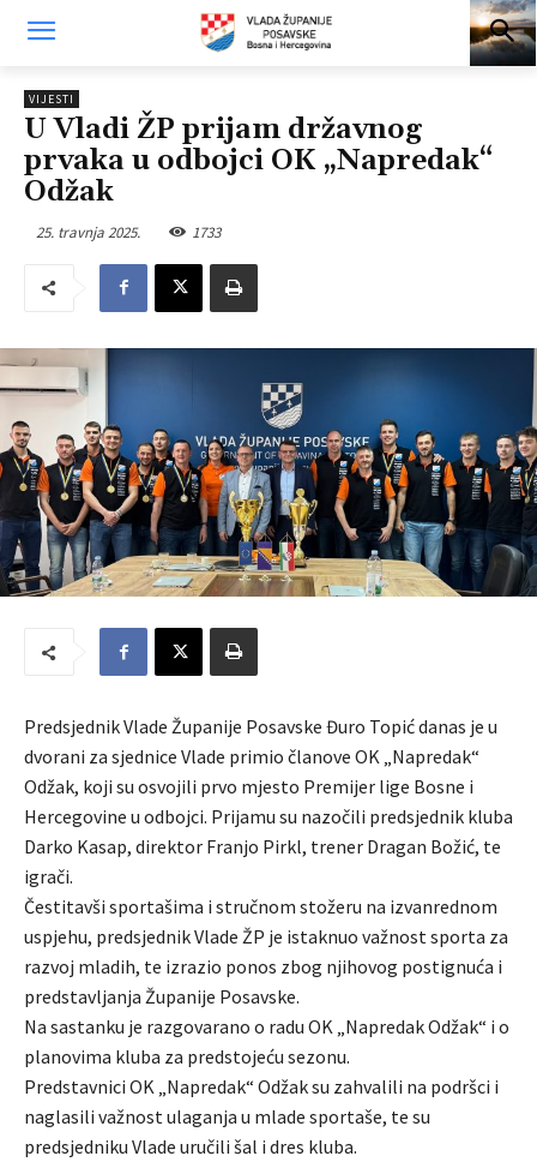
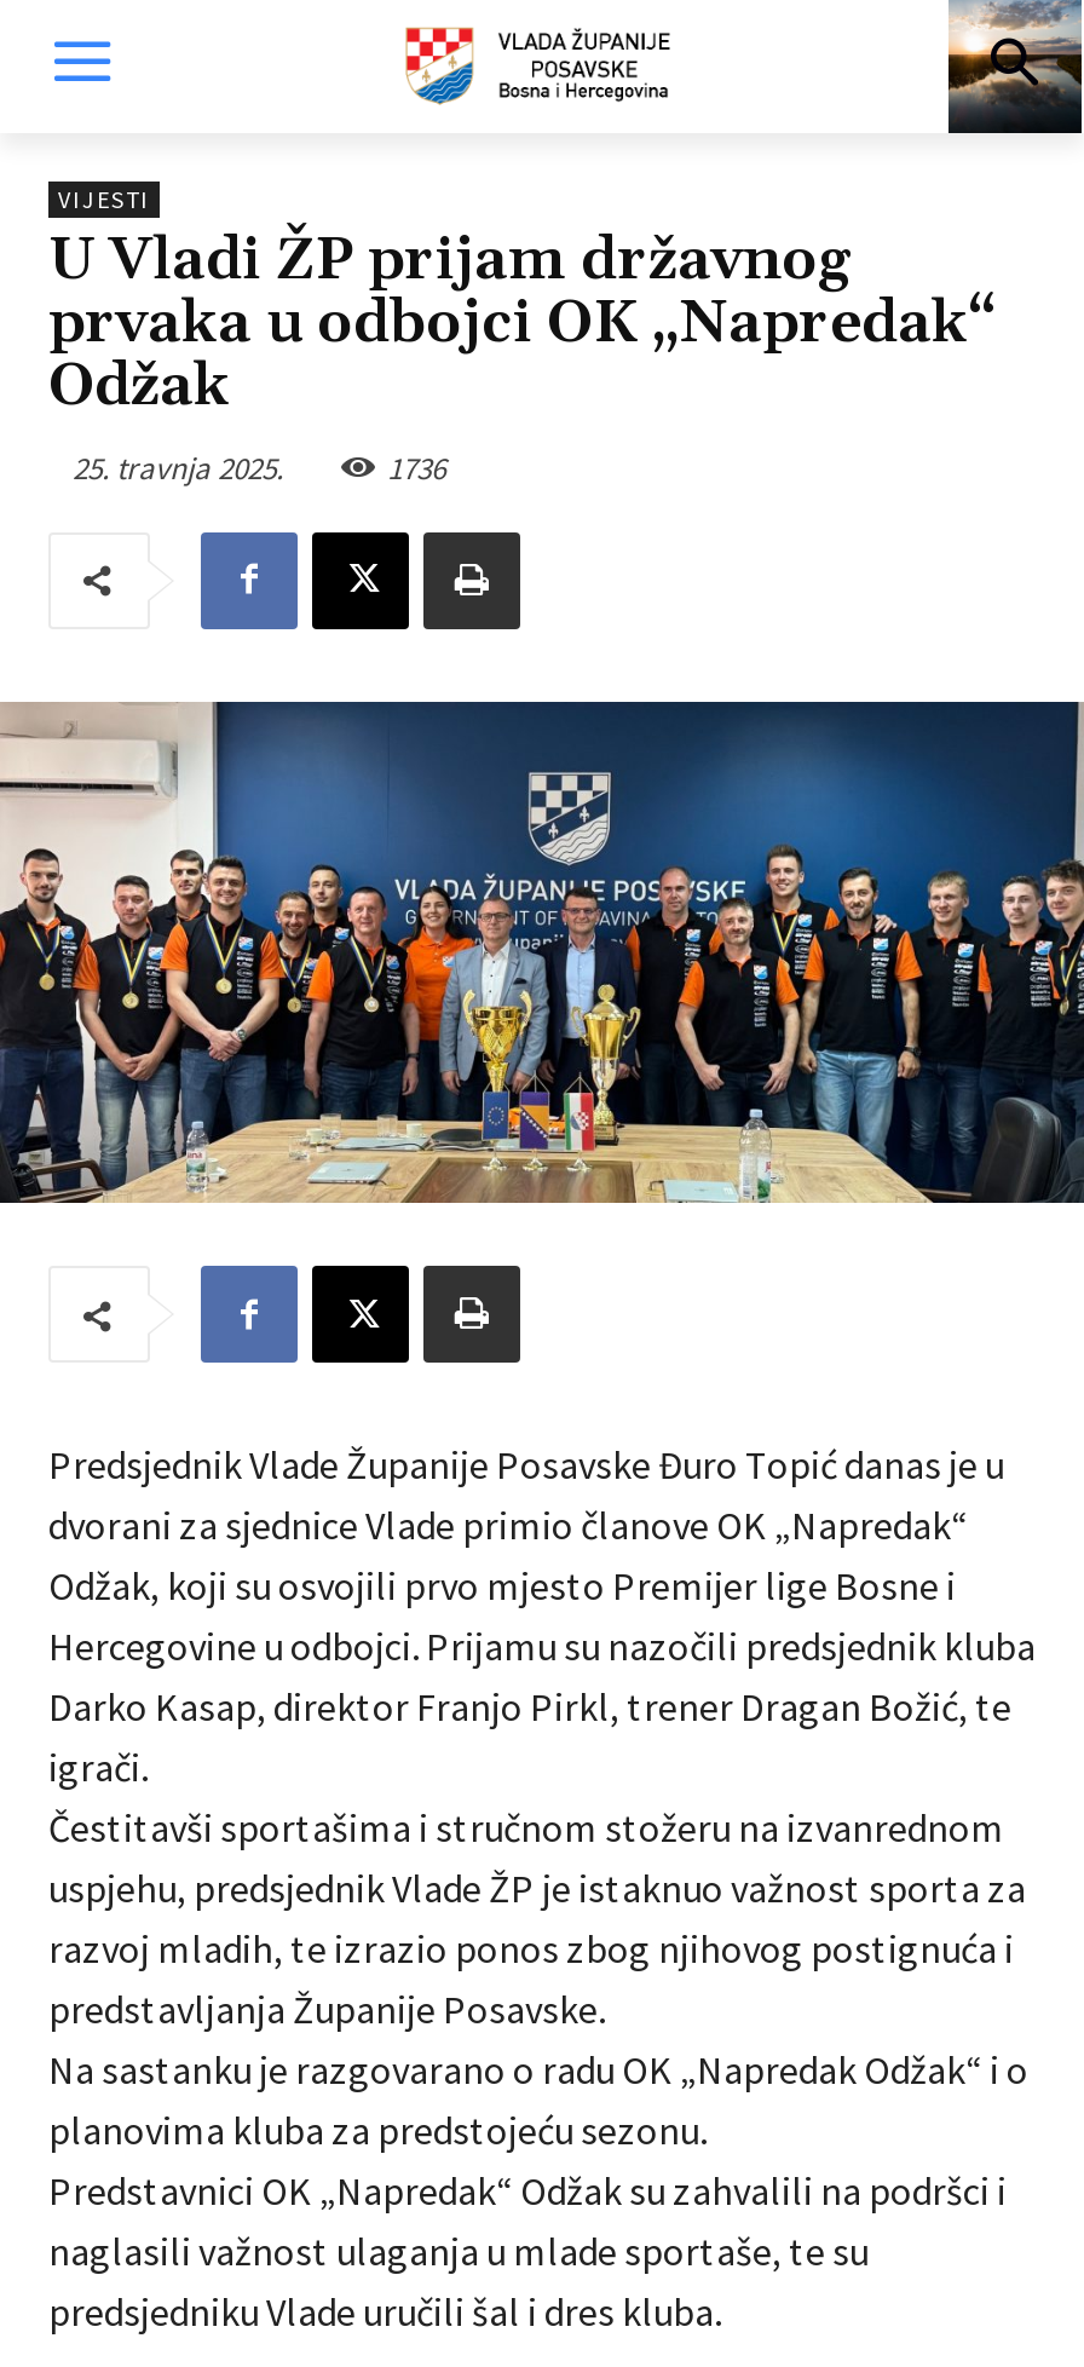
[192,222,221,242] 1733 -> [387,447,445,488] 1736

